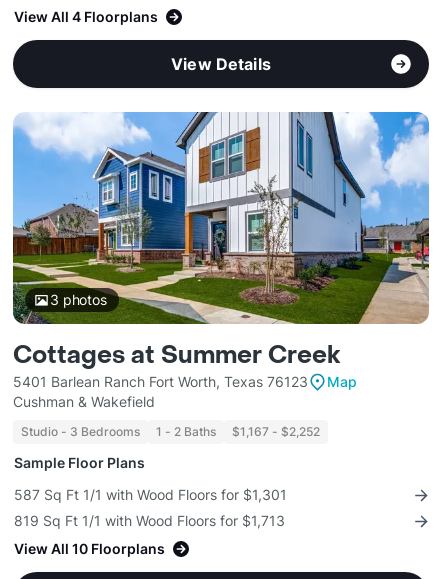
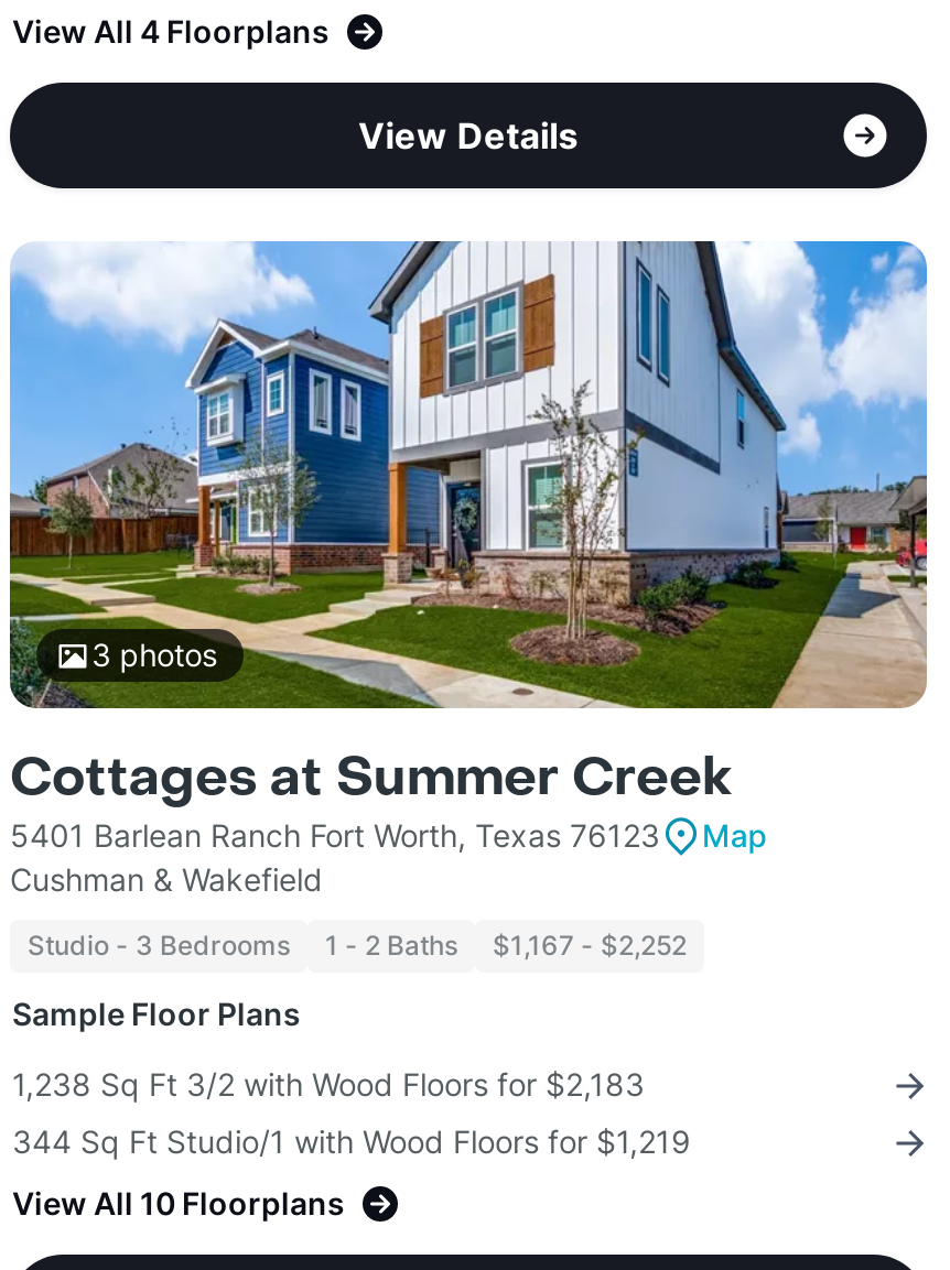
[14,486,287,503] 587 Sq Ft 1/1 with Wood Floors for $1,301 -> [12,1066,645,1103] 1,238 Sq Ft 3/2 with Wood Floors for $2,183
[14,512,285,529] 819 Sq Ft 1/1 with Wood Floors for $1,713 -> [12,1123,691,1160] 344 Sq Ft Studio/1 with Wood Floors for $1,219

